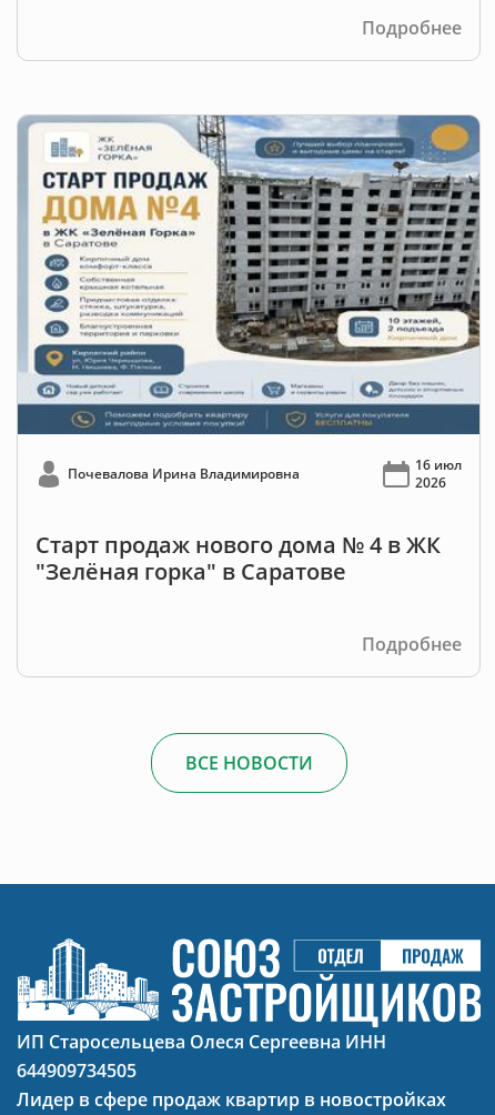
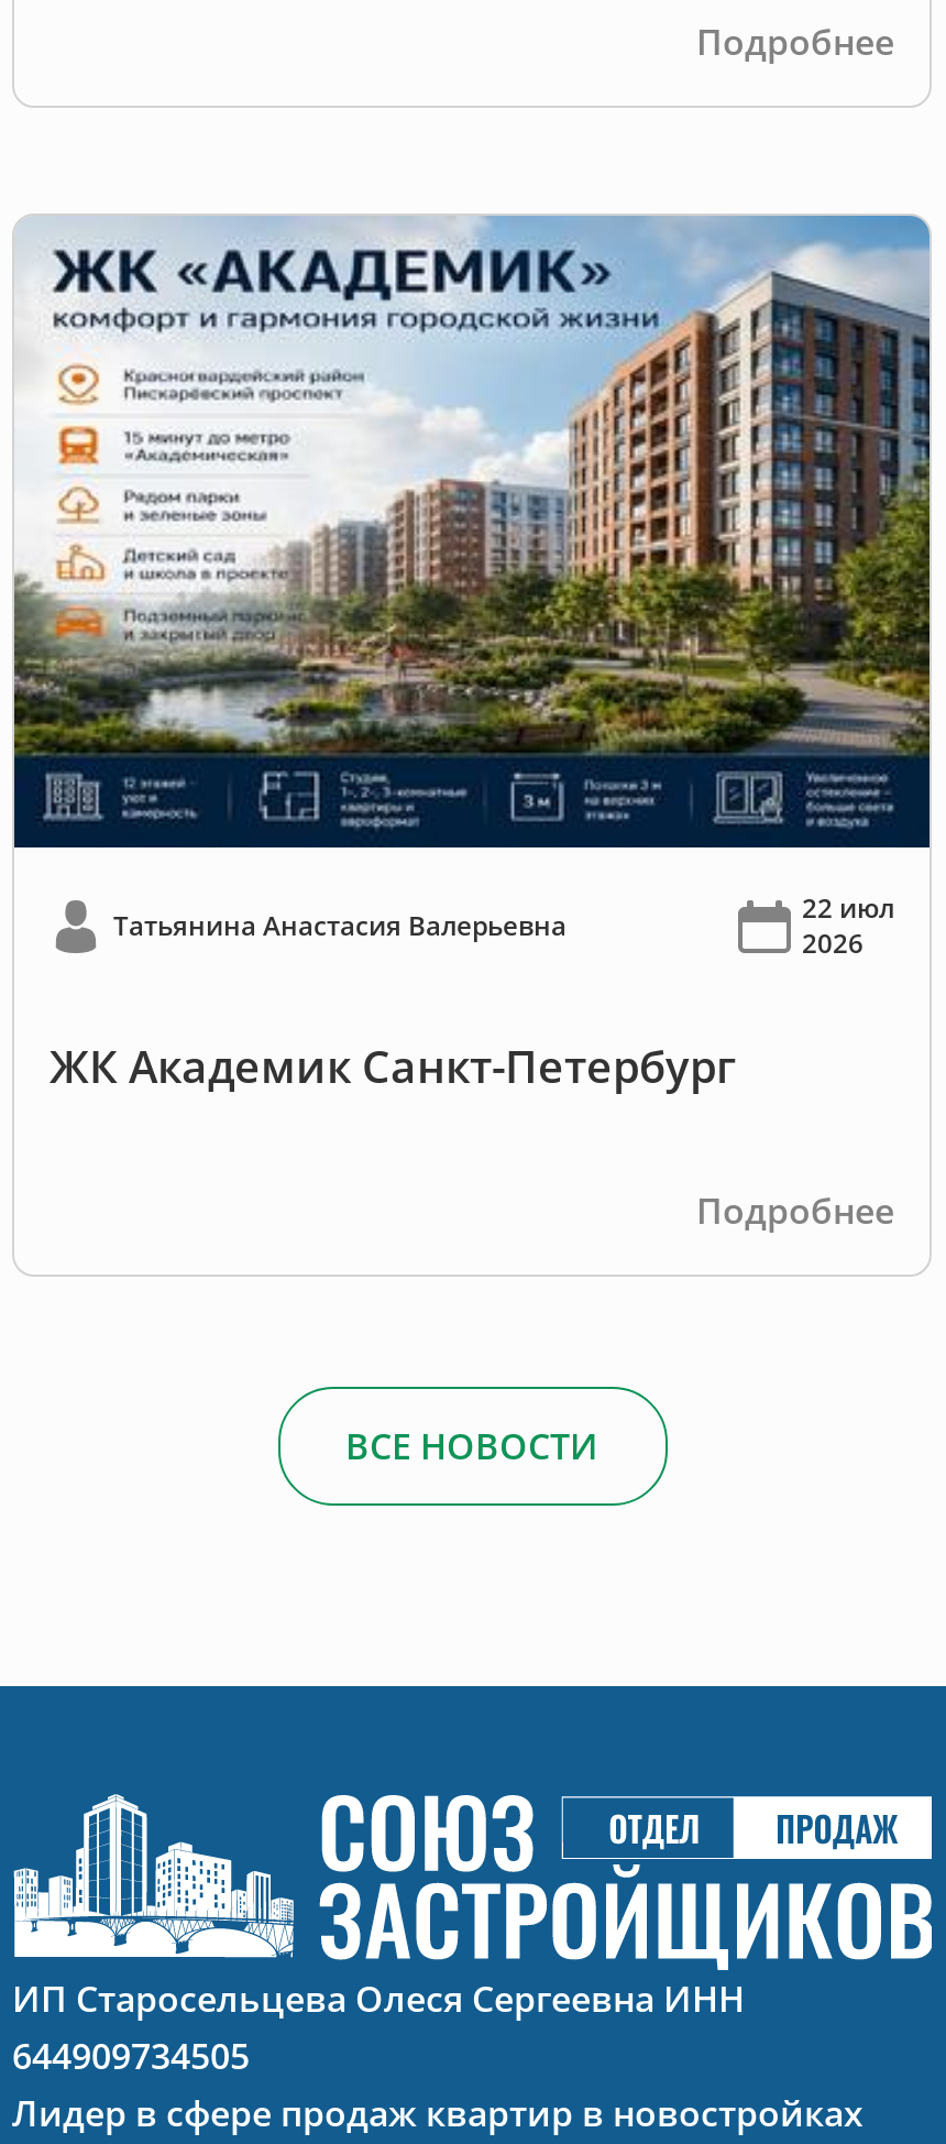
[17,115,481,483] [image] | Почевалова Ирина Владимировна | 16 июл -> [12,216,932,944] [image] | Татьянина Анастасия Валерьевна | 22 июл
[36,530,441,586] Старт продаж нового дома № 4 в ЖК | "Зелёная горка" в Саратове -> [50,1036,736,1096] ЖК Академик Санкт-Петербург

